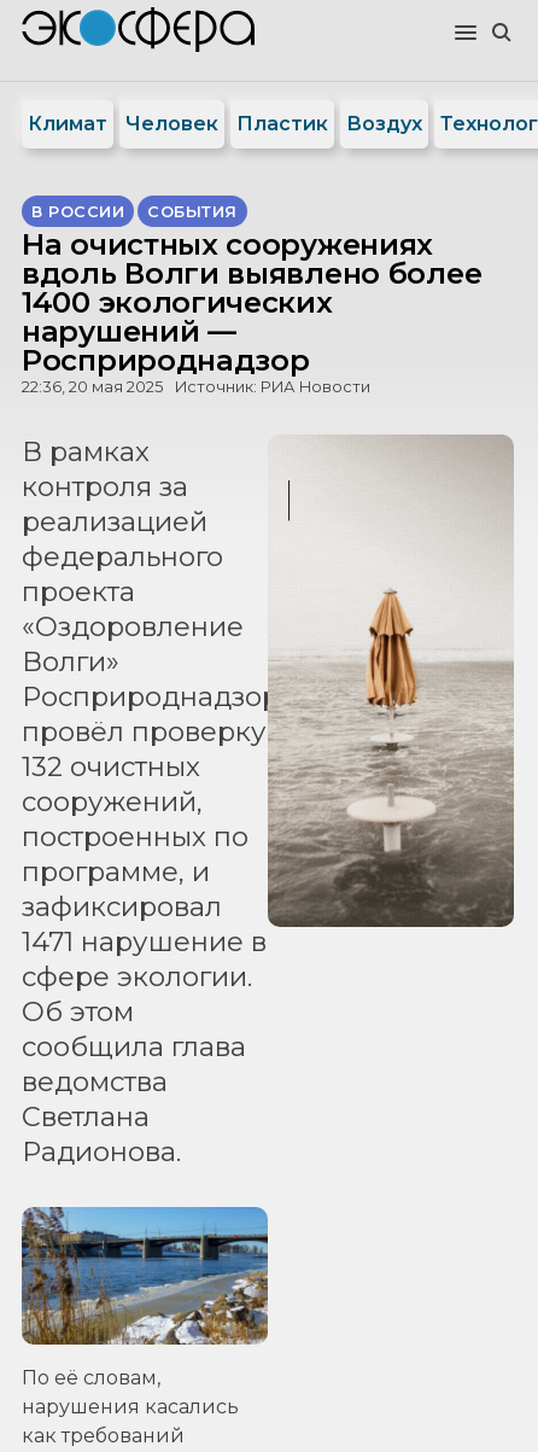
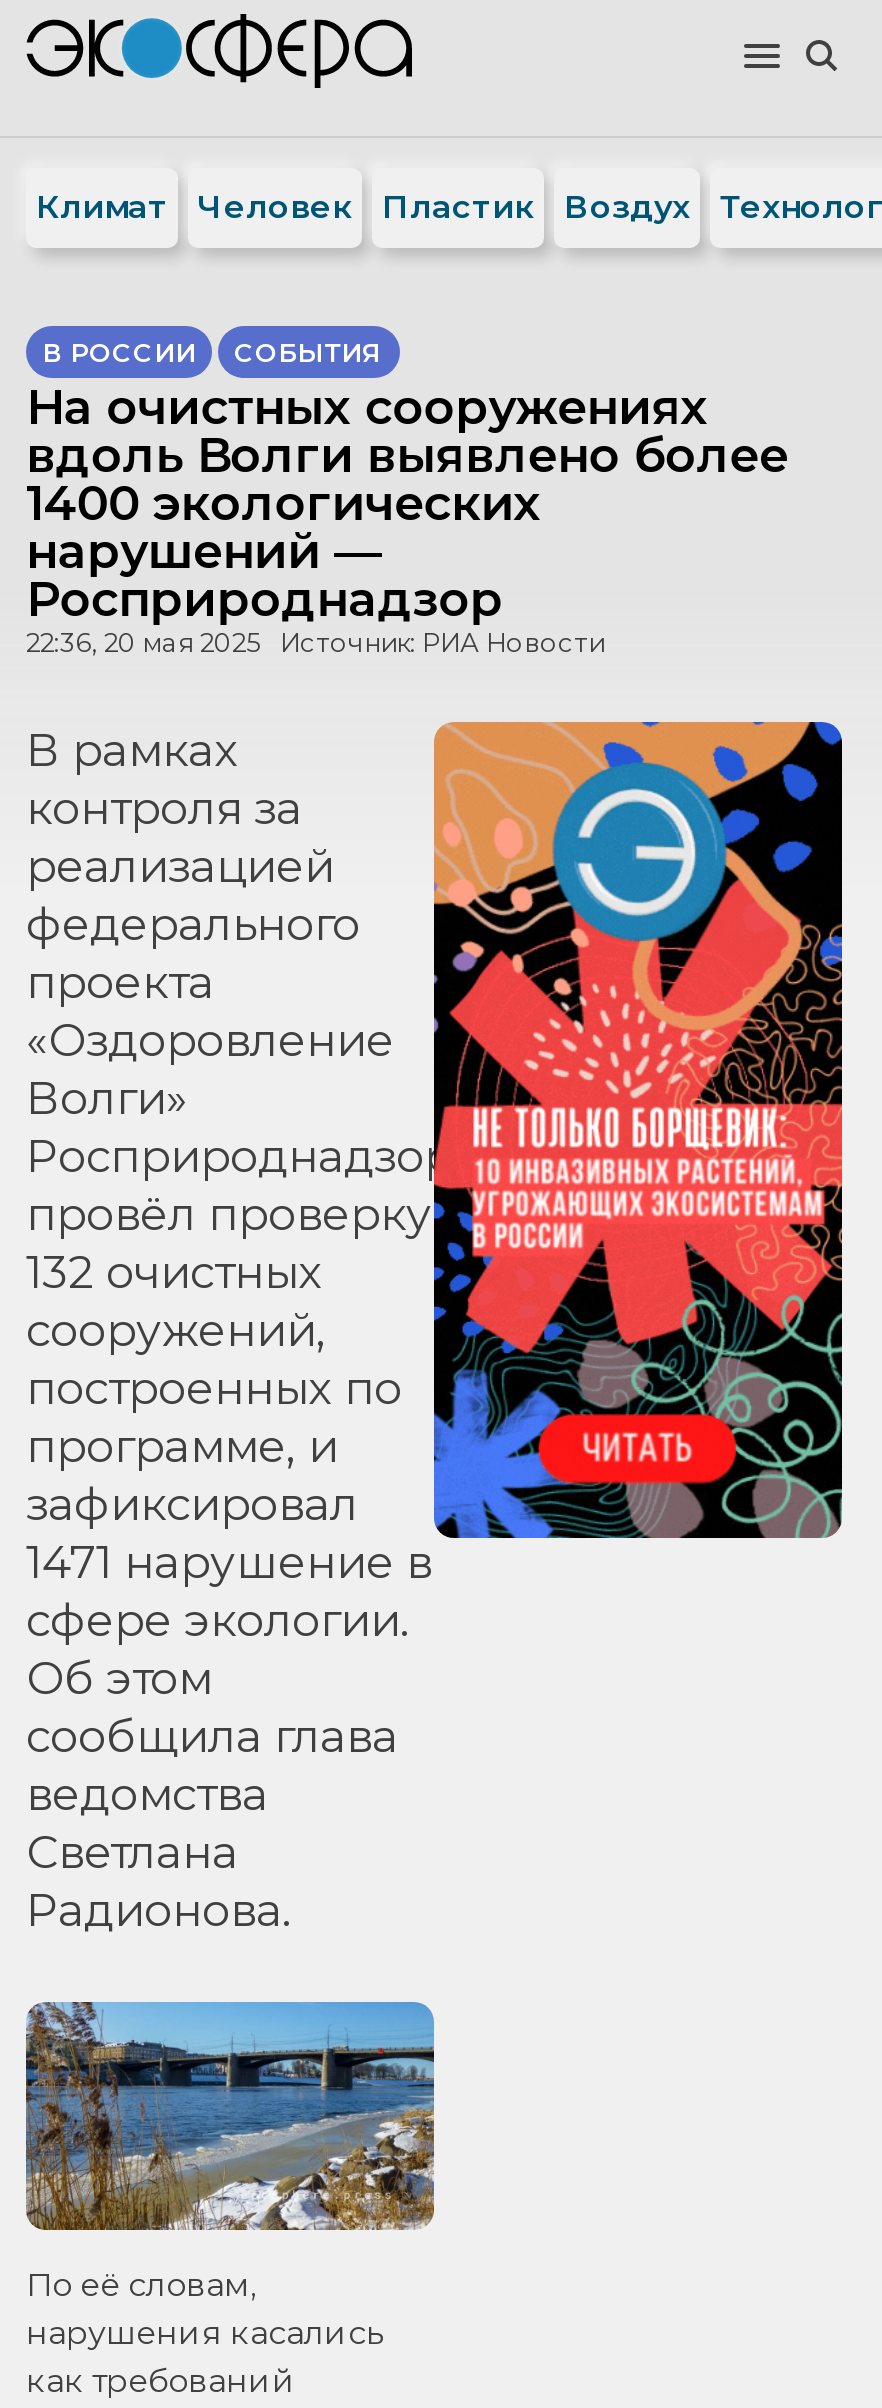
[267,435,515,928] [image] -> [432,720,844,1540] [image]

